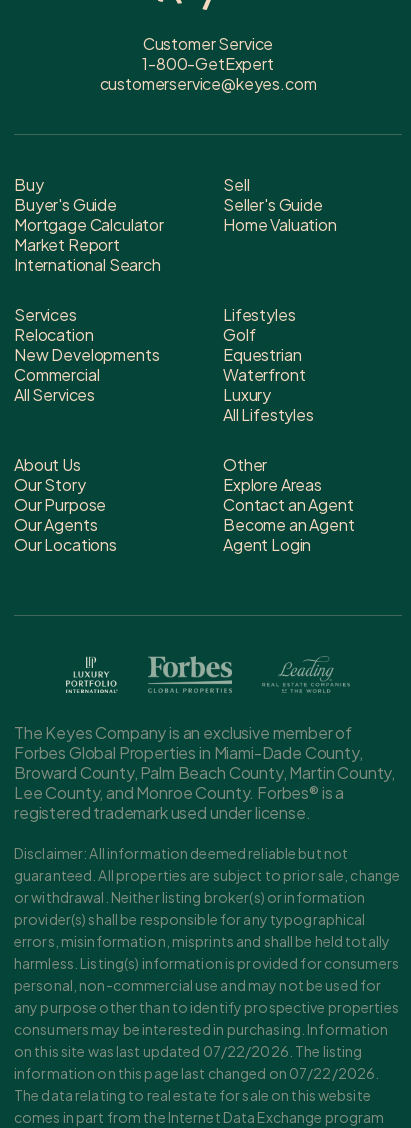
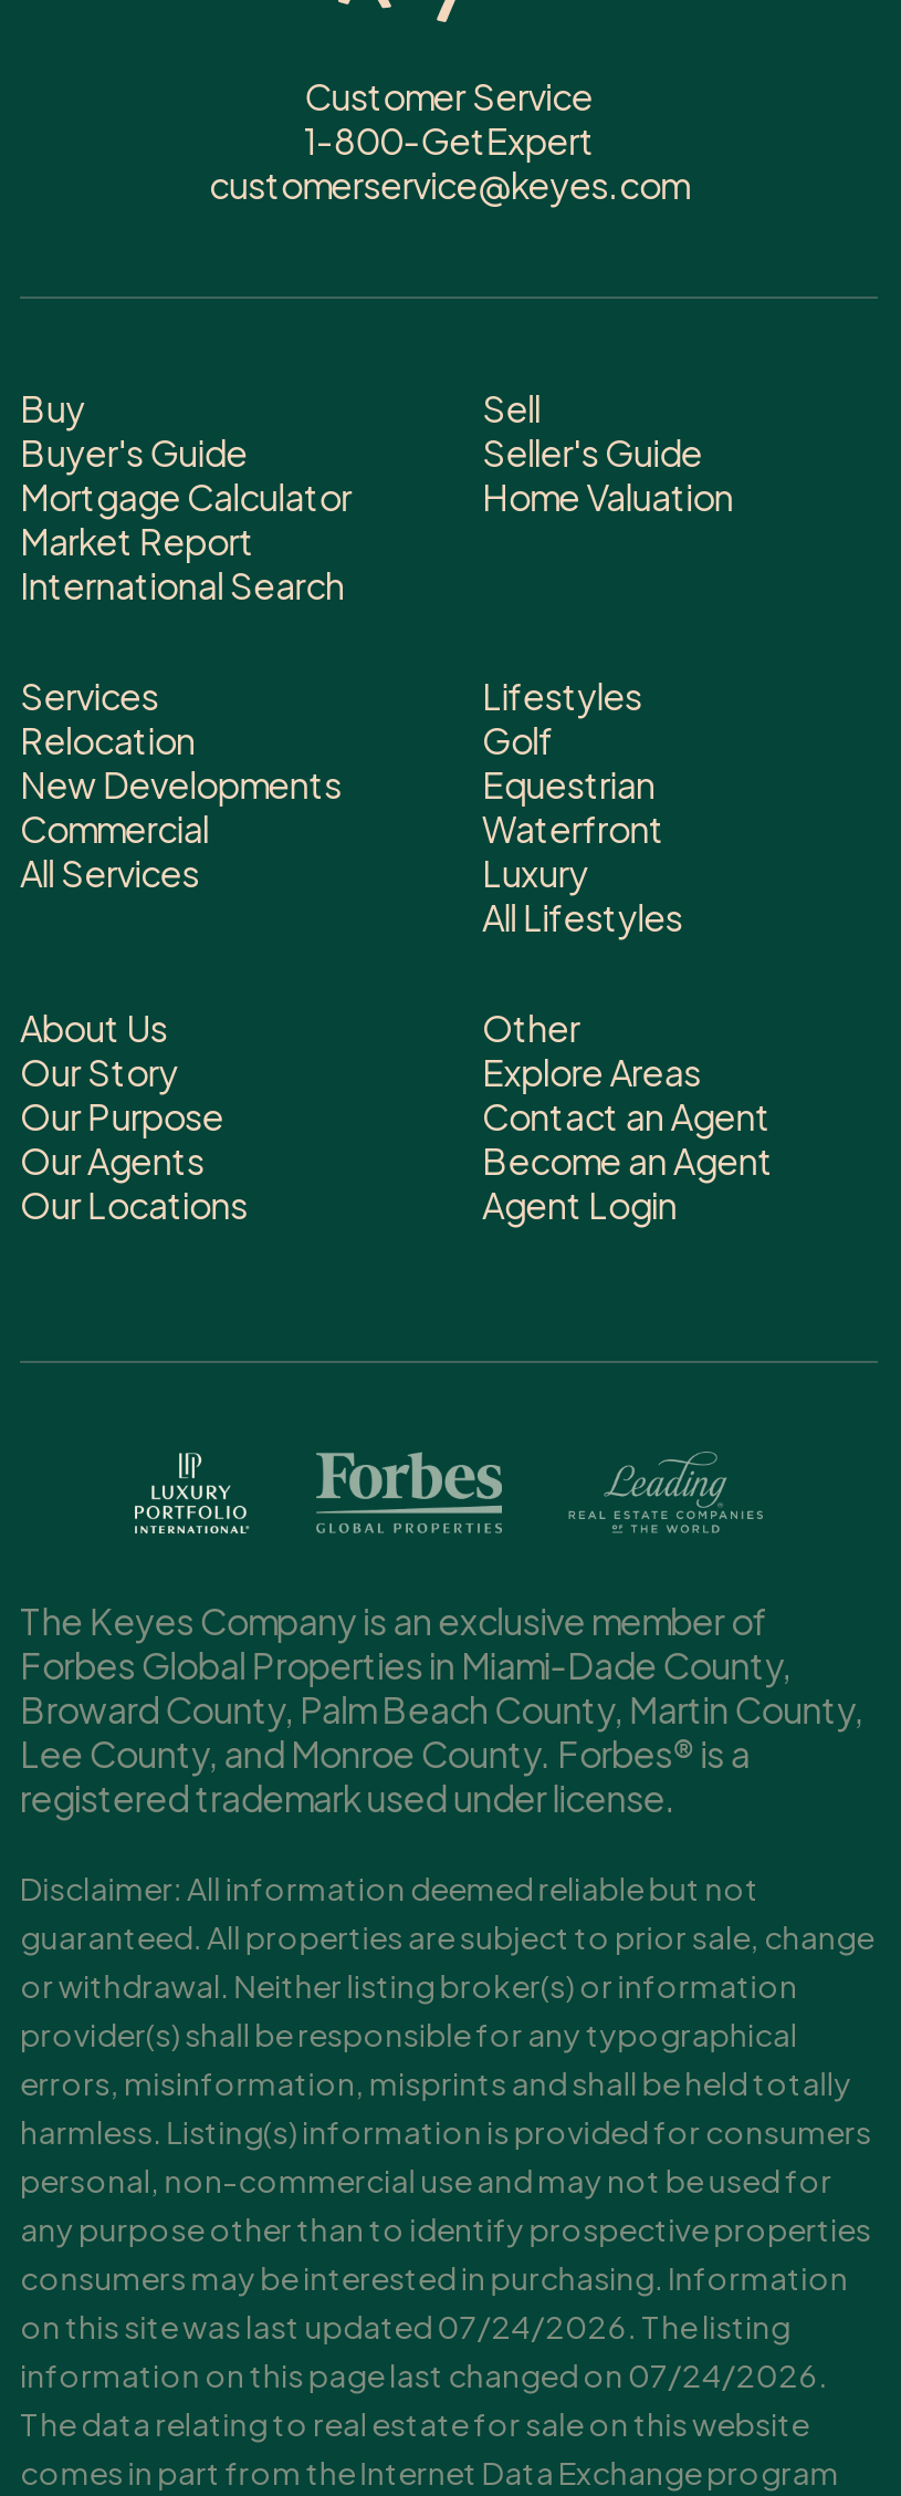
[14,1042,362,1060] on this site was last updated 07/22/2026. The listing -> [20,2305,790,2345] on this site was last updated 07/24/2026. The listing
[14,1064,379,1082] information on this page last changed on 07/22/2026. -> [20,2354,827,2394] information on this page last changed on 07/24/2026.

